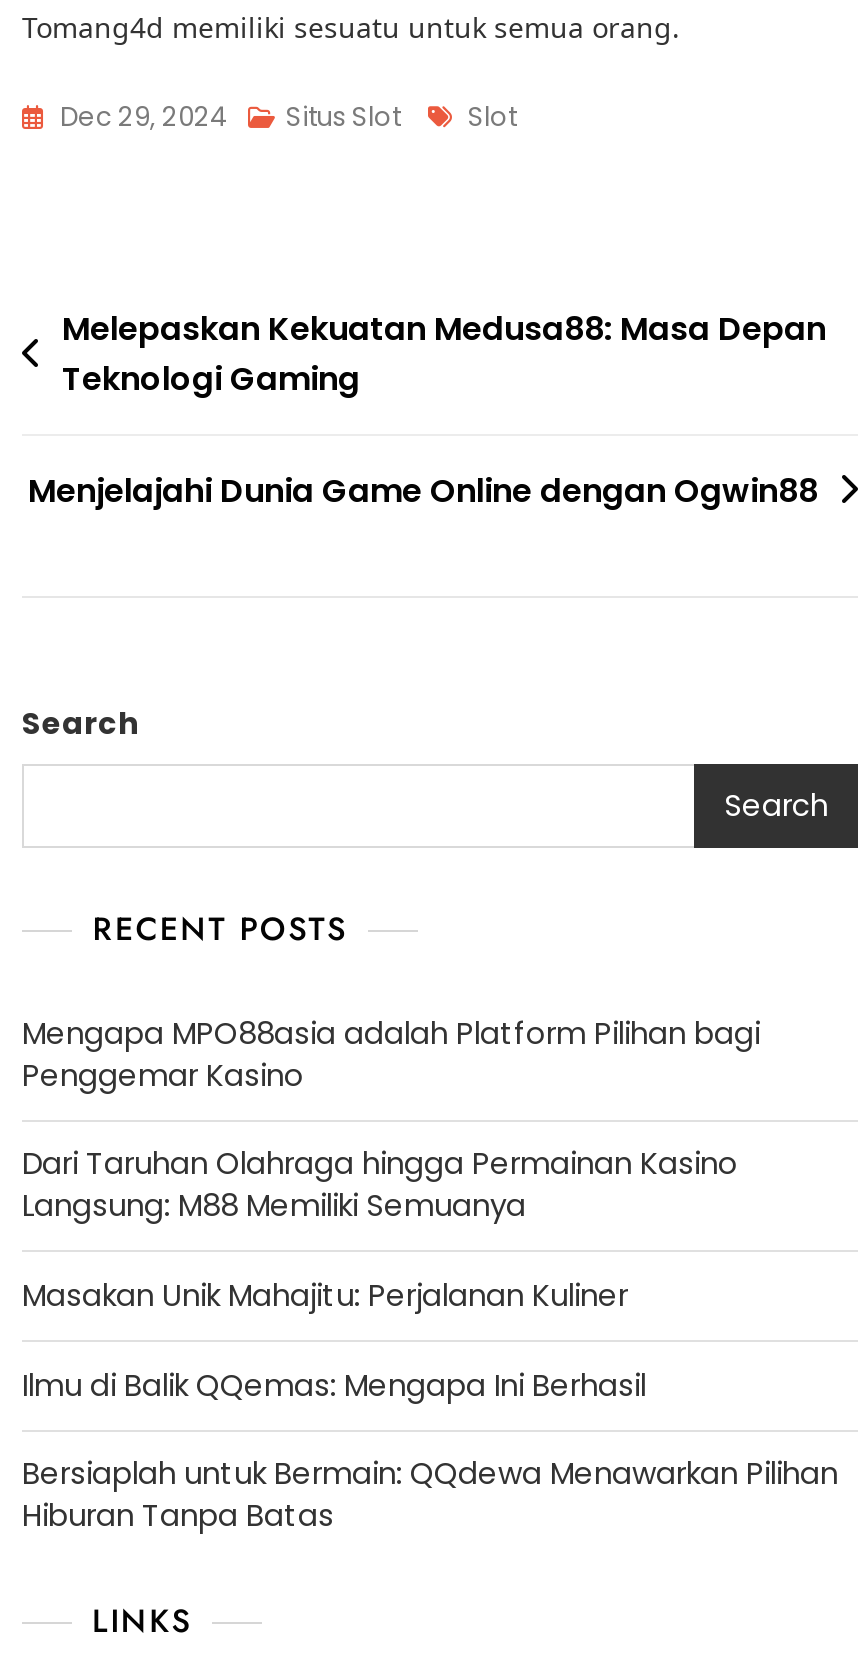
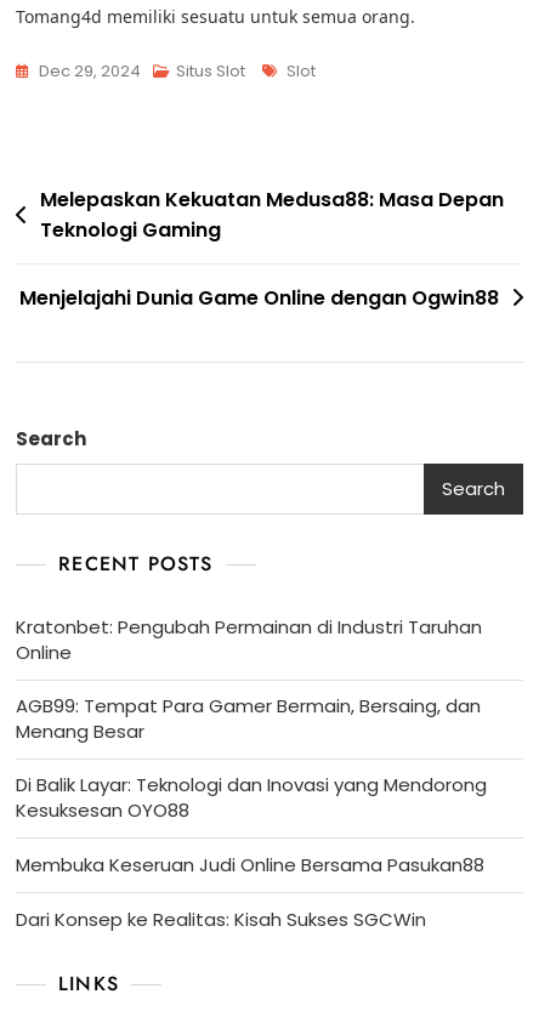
[22,1011,760,1095] Mengapa MPO88asia adalah Platform Pilihan bagi | Penggemar Kasino -> [16,614,482,665] Kratonbet: Pengubah Permainan di Industri Taruhan | Online
[22,1141,738,1225] Dari Taruhan Olahraga hingga Permainan Kasino | Langsung: M88 Memiliki Semuanya -> [16,692,481,743] AGB99: Tempat Para Gamer Bermain, Bersaing, dan | Menang Besar
[22,1273,628,1315] Masakan Unik Mahajitu: Perjalanan Kuliner -> [16,771,487,822] Di Balik Layar: Teknologi dan Inovasi yang Mendorong | Kesuksesan OYO88
[22,1363,646,1405] Ilmu di Balik QQemas: Mengapa Ini Berhasil -> [16,851,484,877] Membuka Keseruan Judi Online Bersama Pasukan88
[22,1451,838,1535] Bersiaplah untuk Bermain: QQdewa Menawarkan Pilihan | Hiburan Tanpa Batas -> [16,906,426,932] Dari Konsep ke Realitas: Kisah Sukses SGCWin

